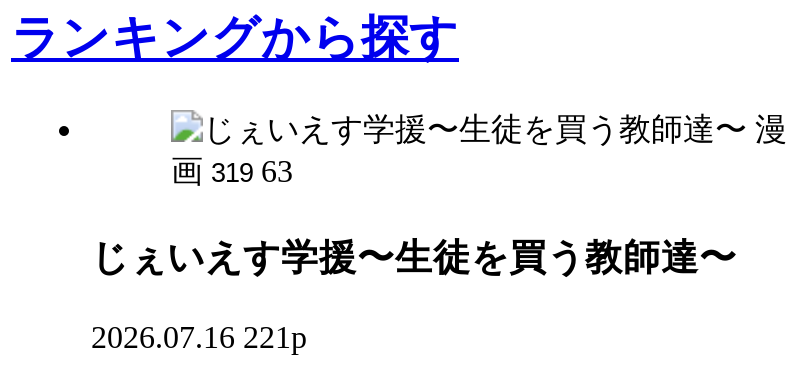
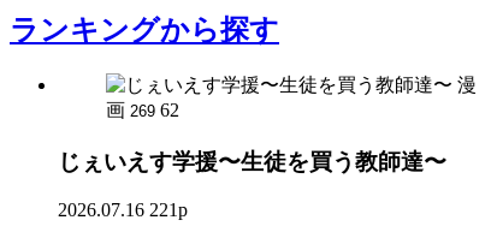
[171,154,293,188] 画 319 63 -> [106,100,179,120] 画 269 62

